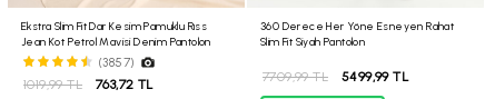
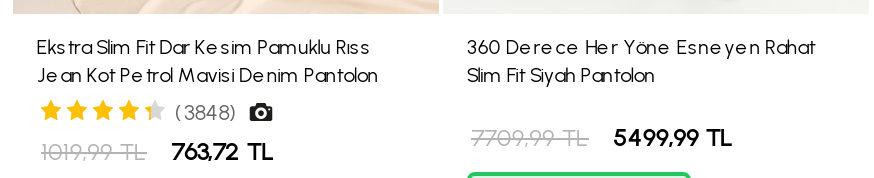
[98,56,135,70] (3857) -> [175,100,238,126] (3848)

